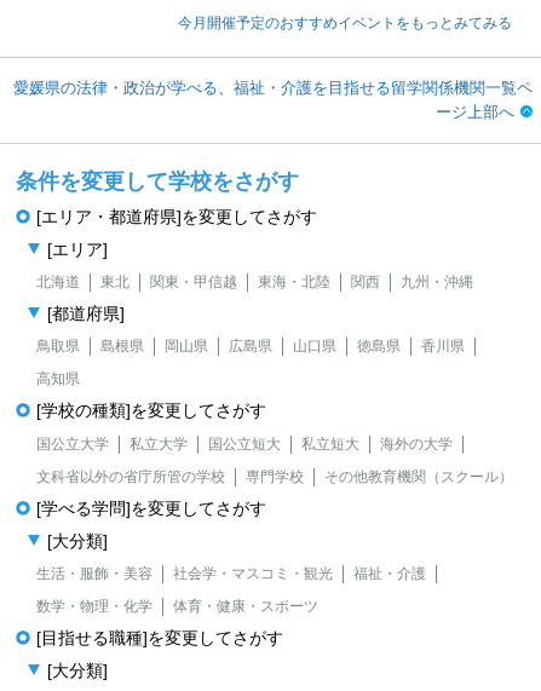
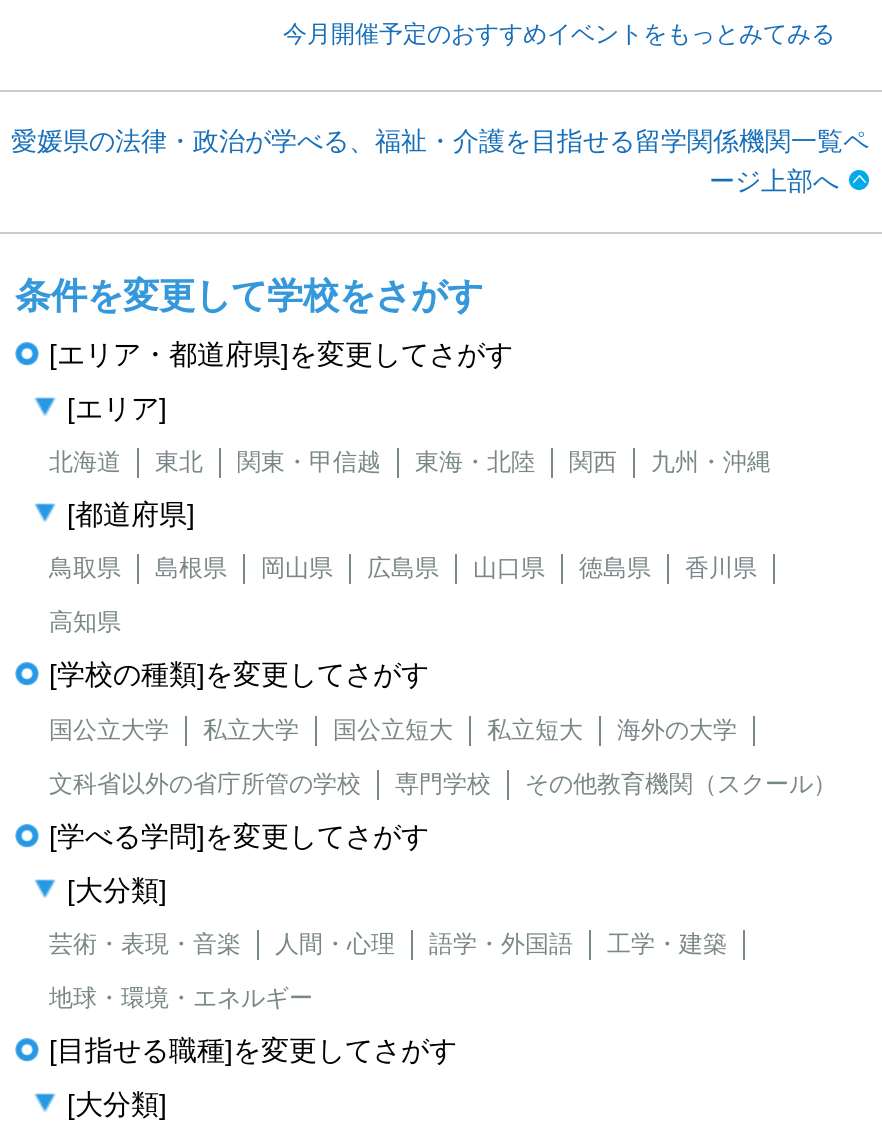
[36,565,426,582] 生活・服飾・美容 | 社会学・マスコミ・観光 | 福祉・介護 -> [49,930,727,958] 芸術・表現・音楽 | 人間・心理 | 語学・外国語 | 工学・建築
[36,598,318,615] 数学・物理・化学 | 体育・健康・スポーツ -> [49,984,313,1012] 地球・環境・エネルギー

